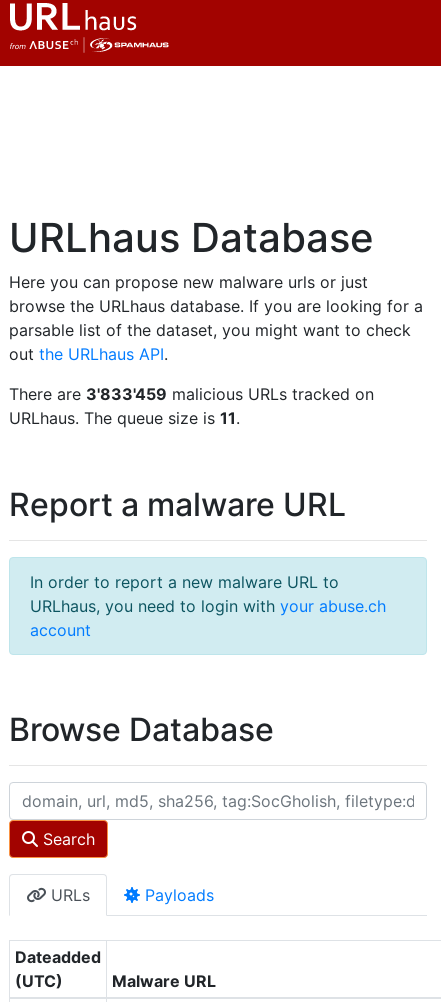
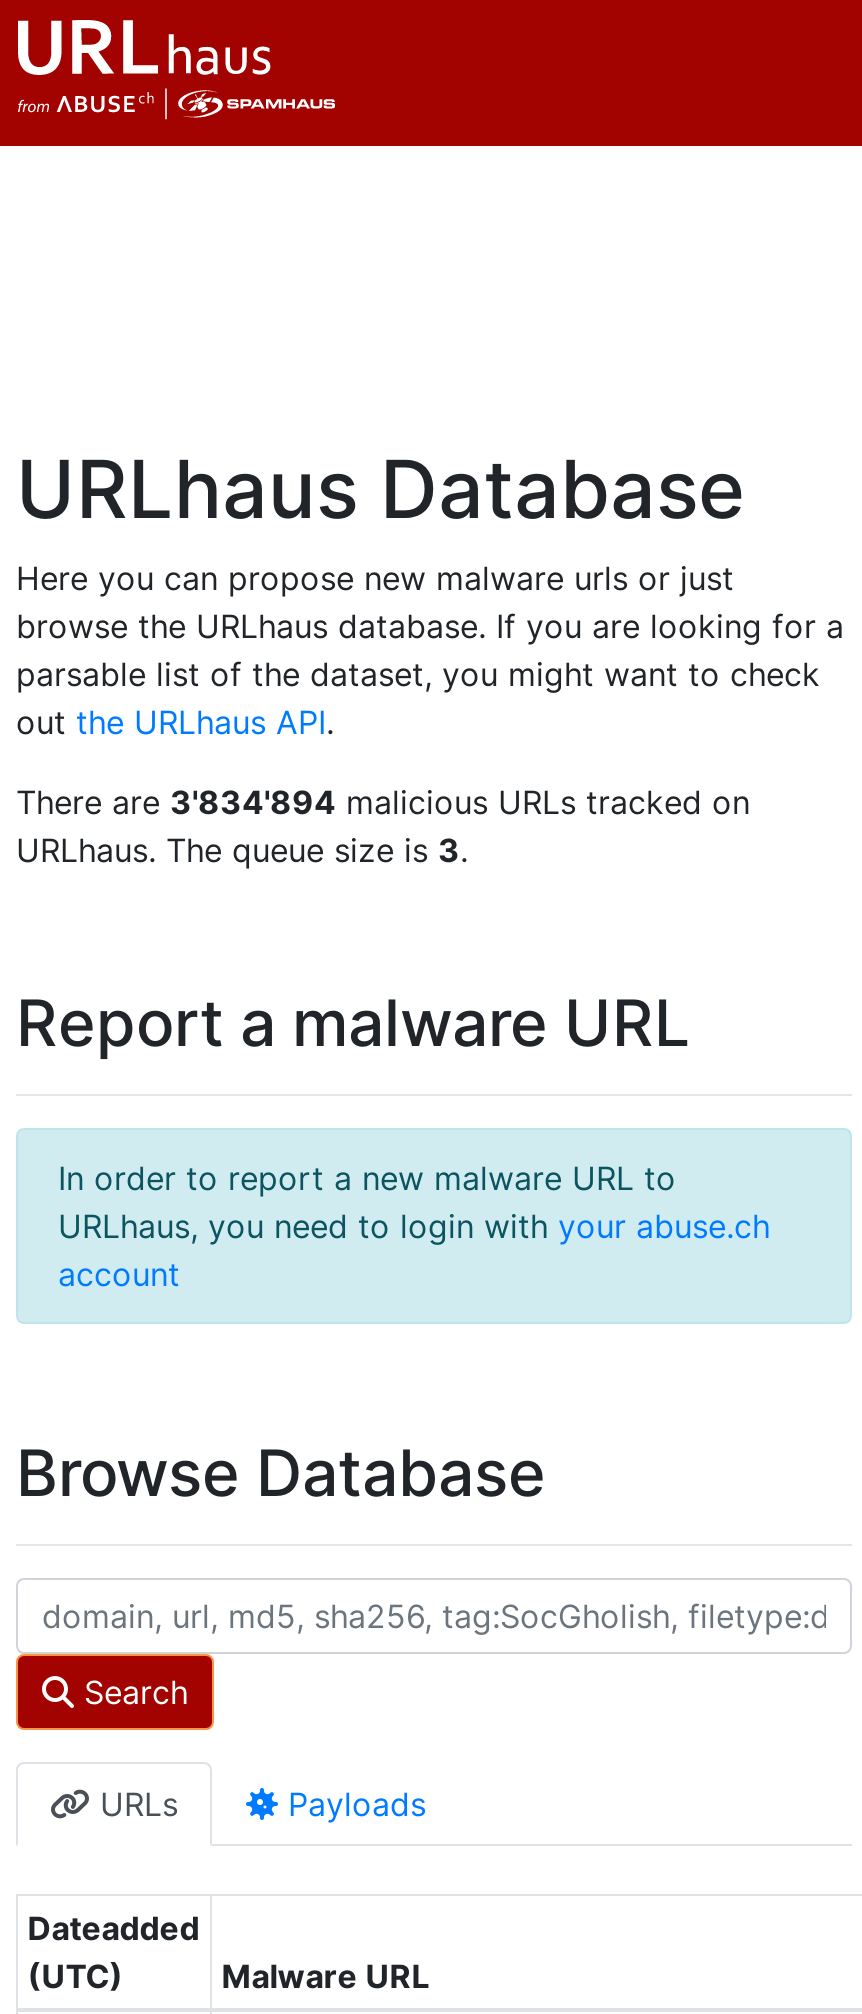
[9,384,374,404] There are 3'833'459 malicious URLs tracked on -> [16,782,750,822] There are 3'834'894 malicious URLs tracked on
[9,408,240,428] URLhaus. The queue size is 11. -> [16,830,468,870] URLhaus. The queue size is 3.

